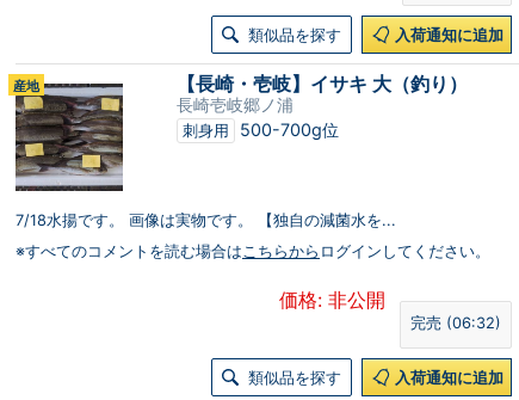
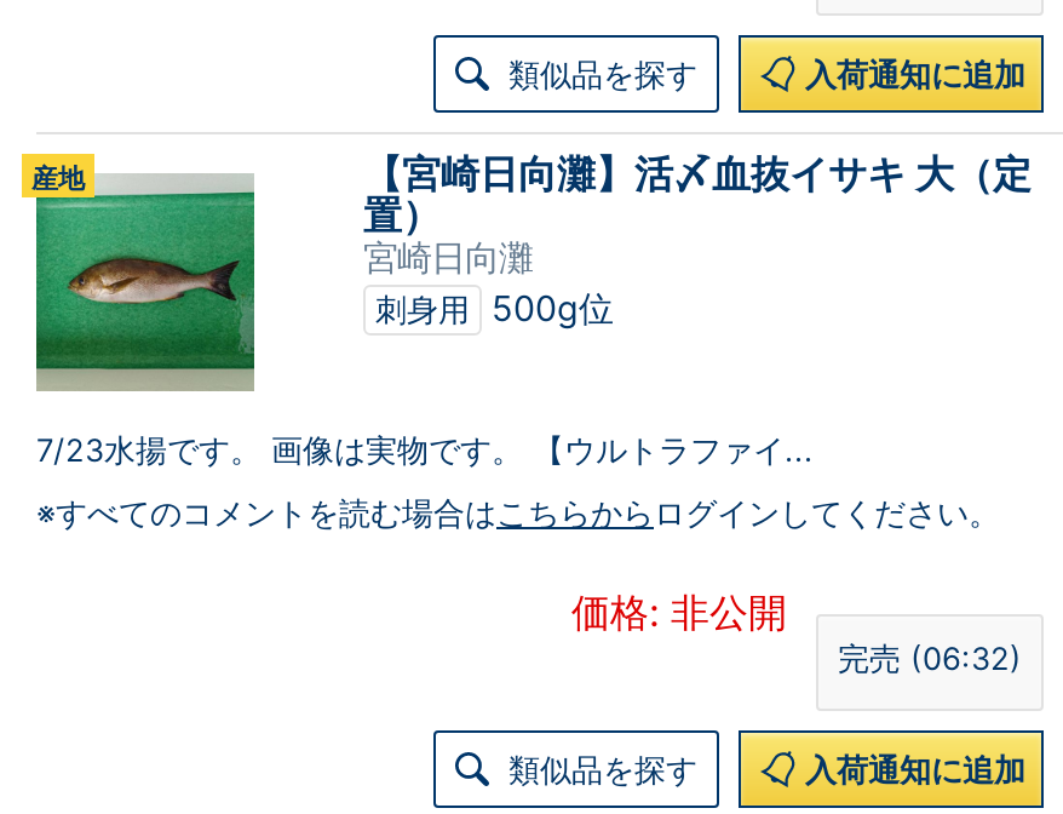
[177,72,468,140] 【長崎・壱岐】イサキ 大（釣り） | 長崎壱岐郷ノ浦 | 刺身用 500-700g位 -> [363,149,1032,328] 【宮崎日向灘】活〆血抜イサキ 大（定 | 置） | 宮崎日向灘 | 刺身用 500g位
[14,82,396,229] [image] | 7/18水揚です。 画像は実物です。 【独自の減菌水を... -> [34,173,814,469] [image] | 7/23水揚です。 画像は実物です。 【ウルトラファイ...

